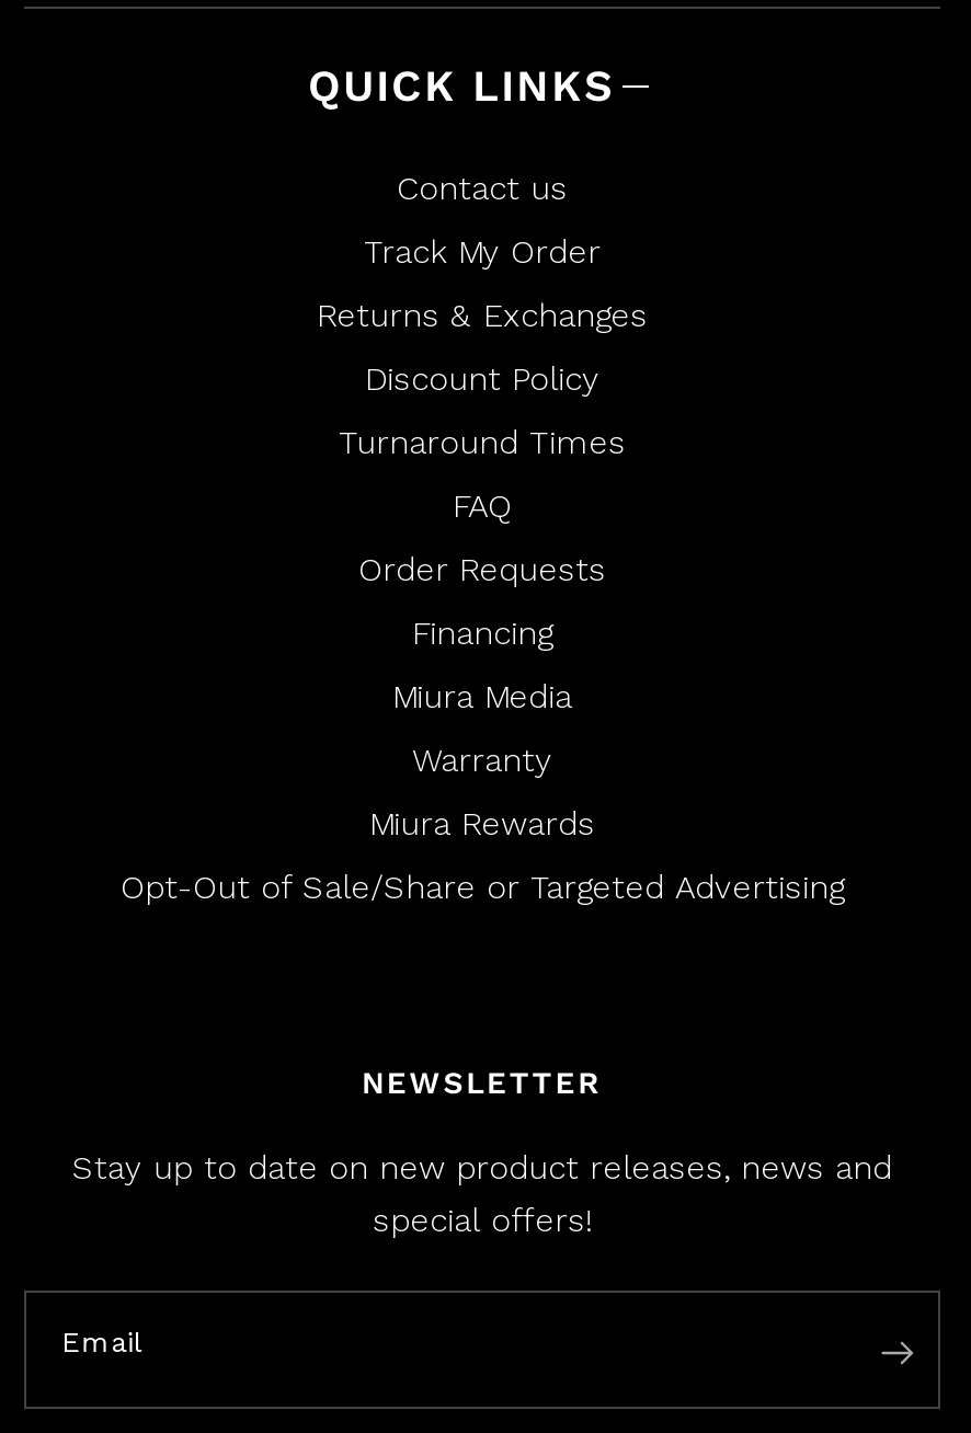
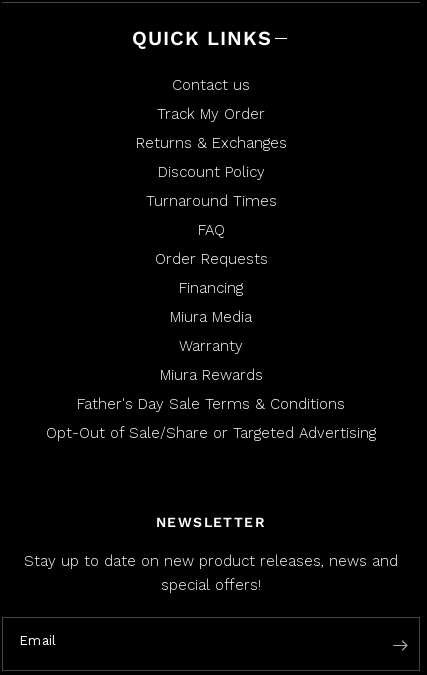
none -> [77,395,345,413] Father's Day Sale Terms & Conditions

